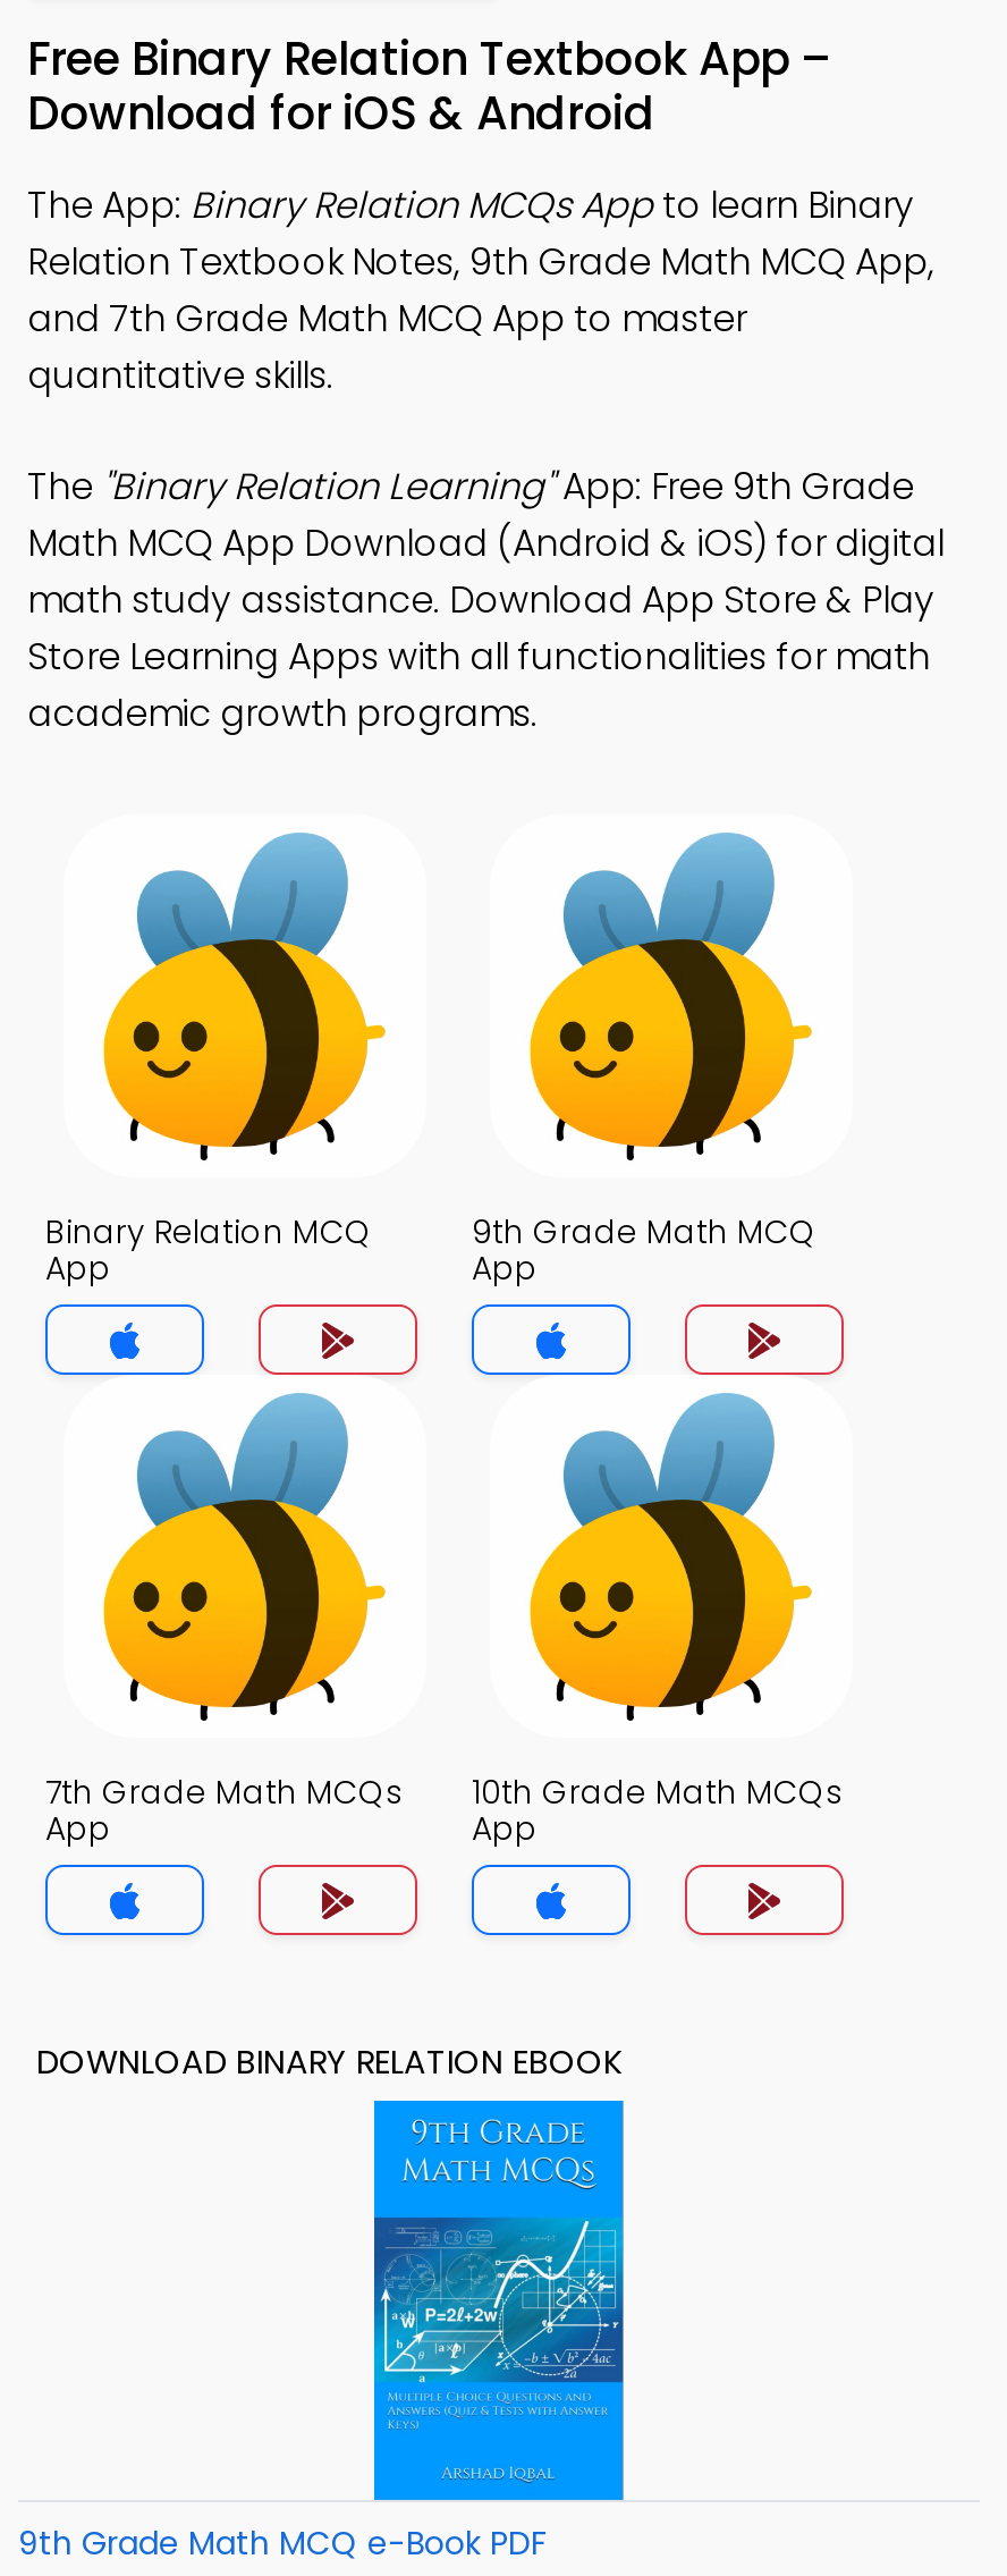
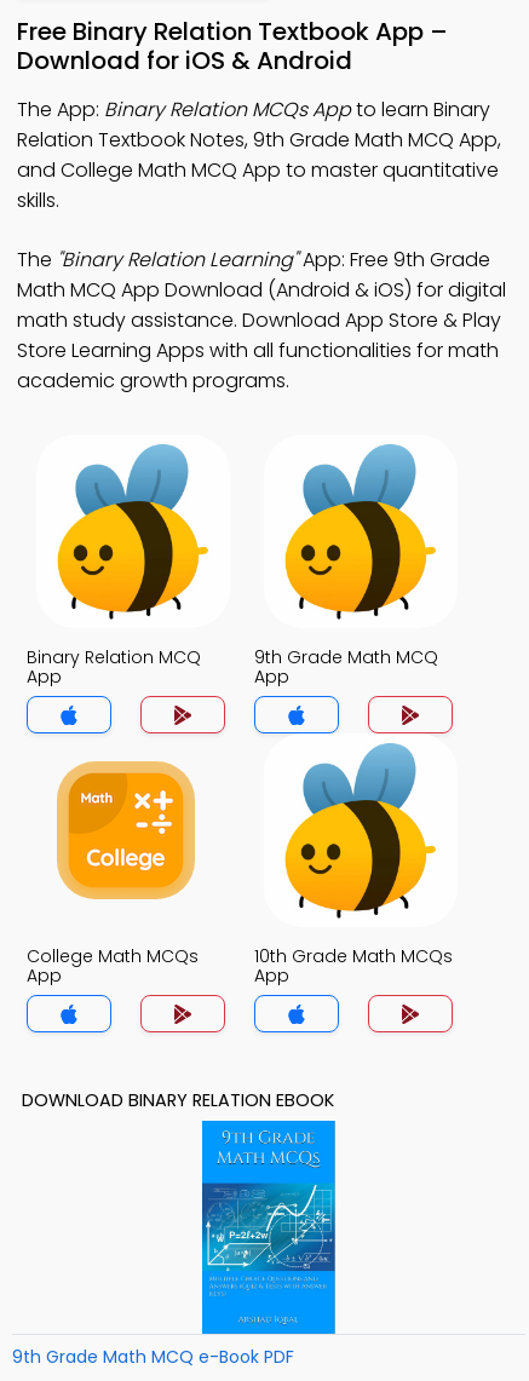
[27,293,746,402] and 7th Grade Math MCQ App to master | quantitative skills. -> [17,156,499,214] and College Math MCQ App to master quantitative | skills.
[45,1391,404,1815] [image] | 7th Grade Math MCQs -> [27,743,208,968] [image] | College Math MCQs

